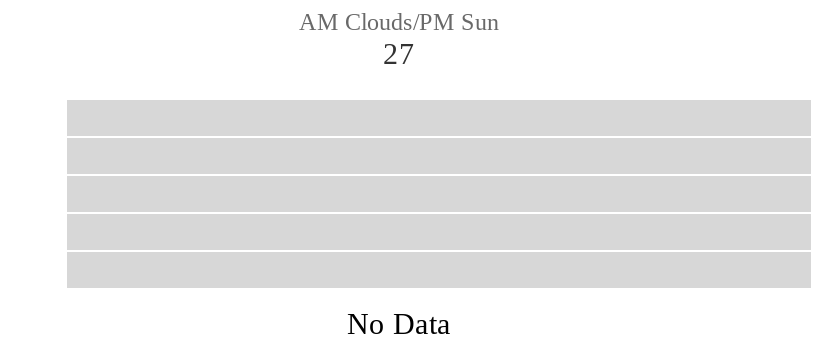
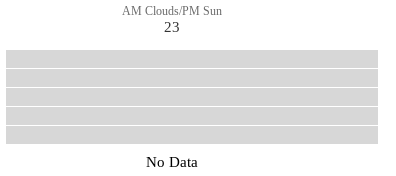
[383,37,415,69] 27 -> [164,19,180,35] 23

